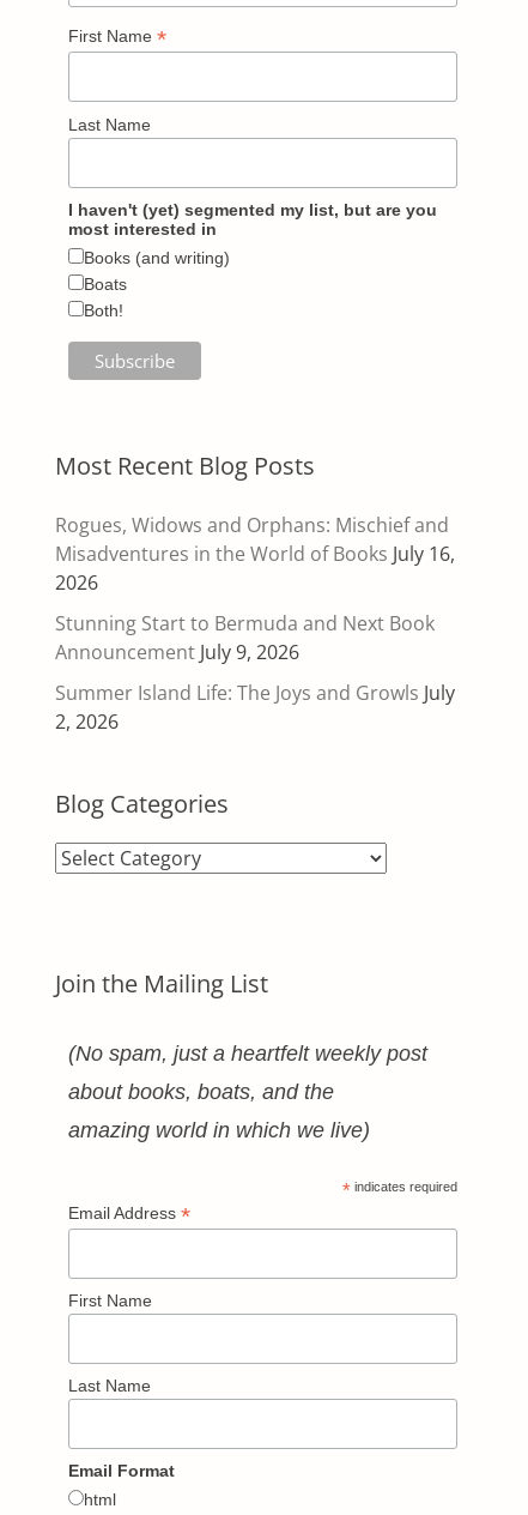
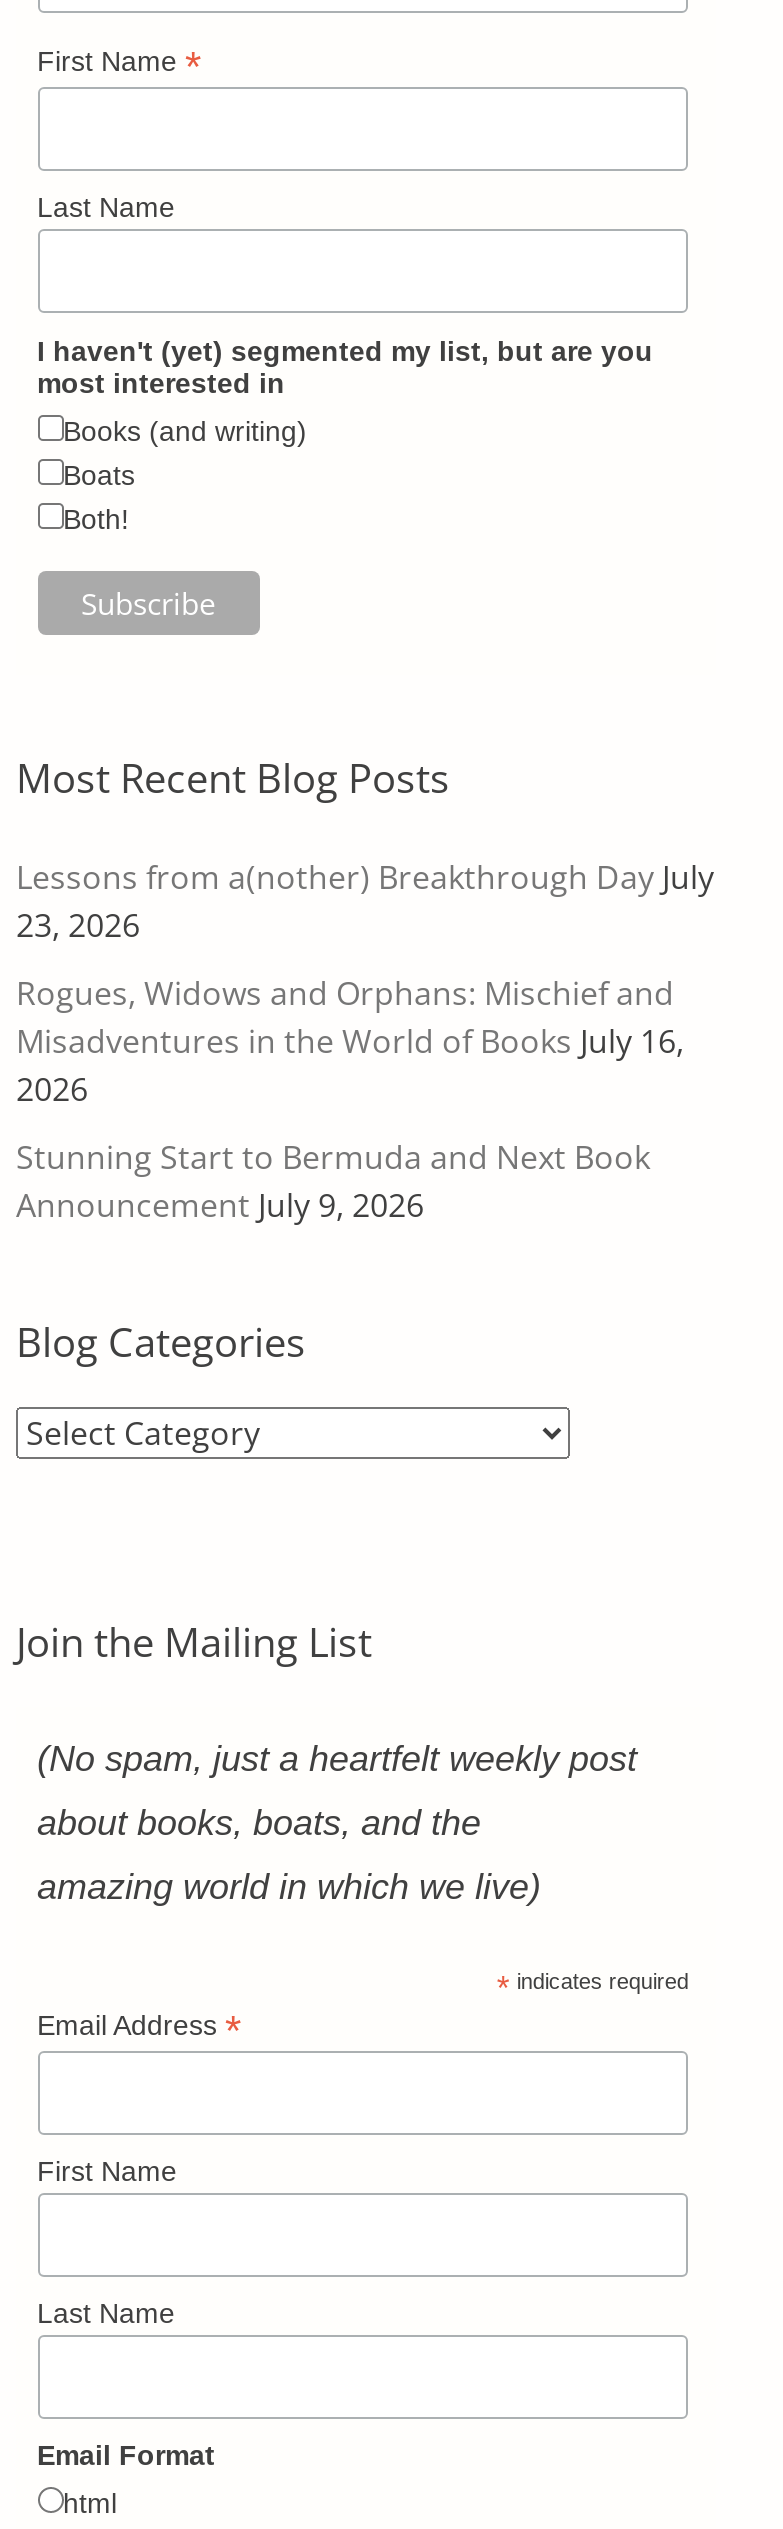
none -> [16,855,714,947] Lessons from a(nother) Breakthrough Day July | 23, 2026
moved [55,512,455,665] -> [16,971,684,1227]: Rogues, Widows and Orphans: Mischief and | Misadventures in the World of Books July 16, | 2026 | Stunning Start to Bermuda and Next Book | Announcement July 9, 2026
[55,680,455,735] Summer Island Life: The Joys and Growls July | 2, 2026 -> none

